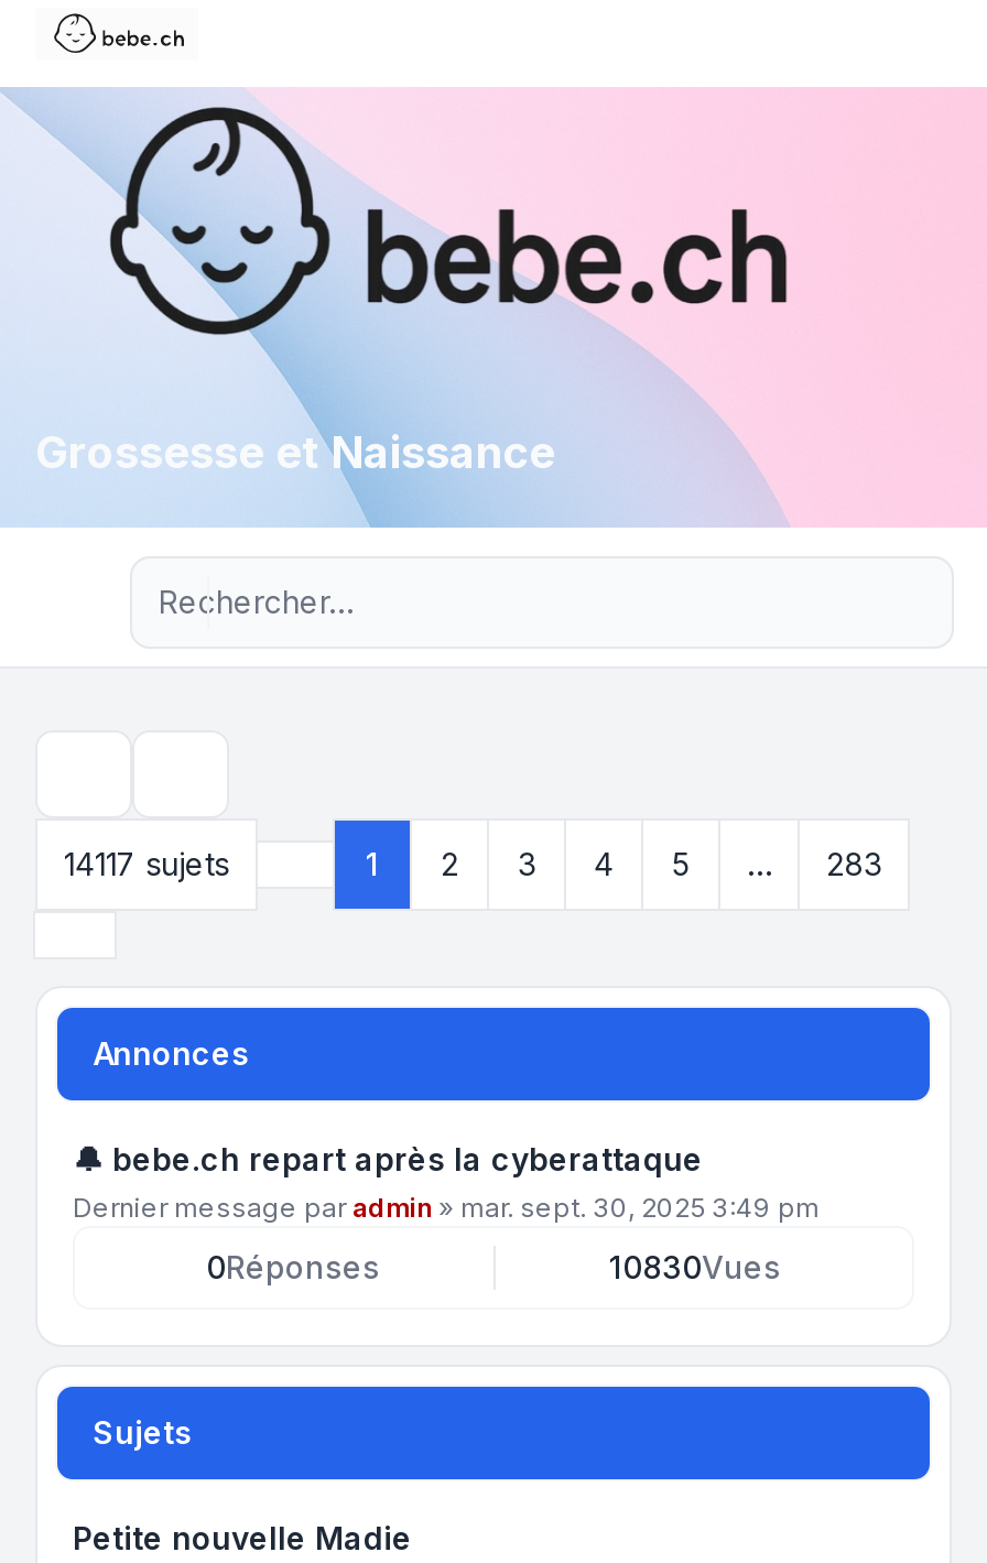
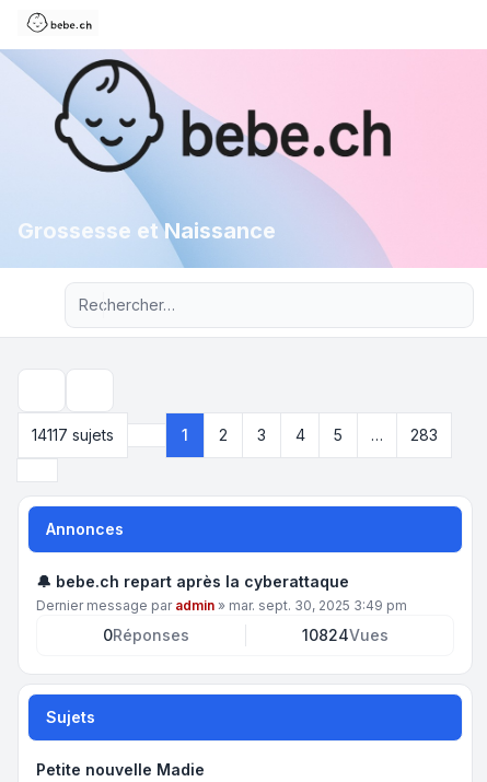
[609,1248,781,1285] 10830Vues -> [302,626,389,644] 10824Vues

